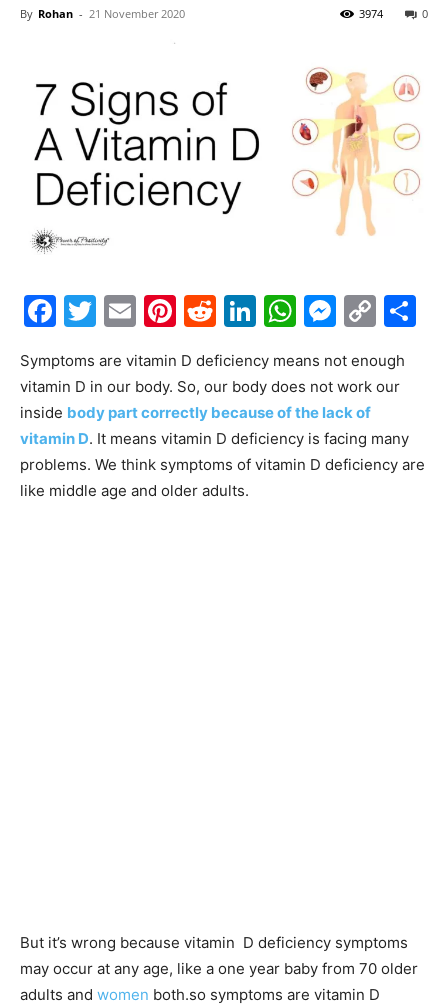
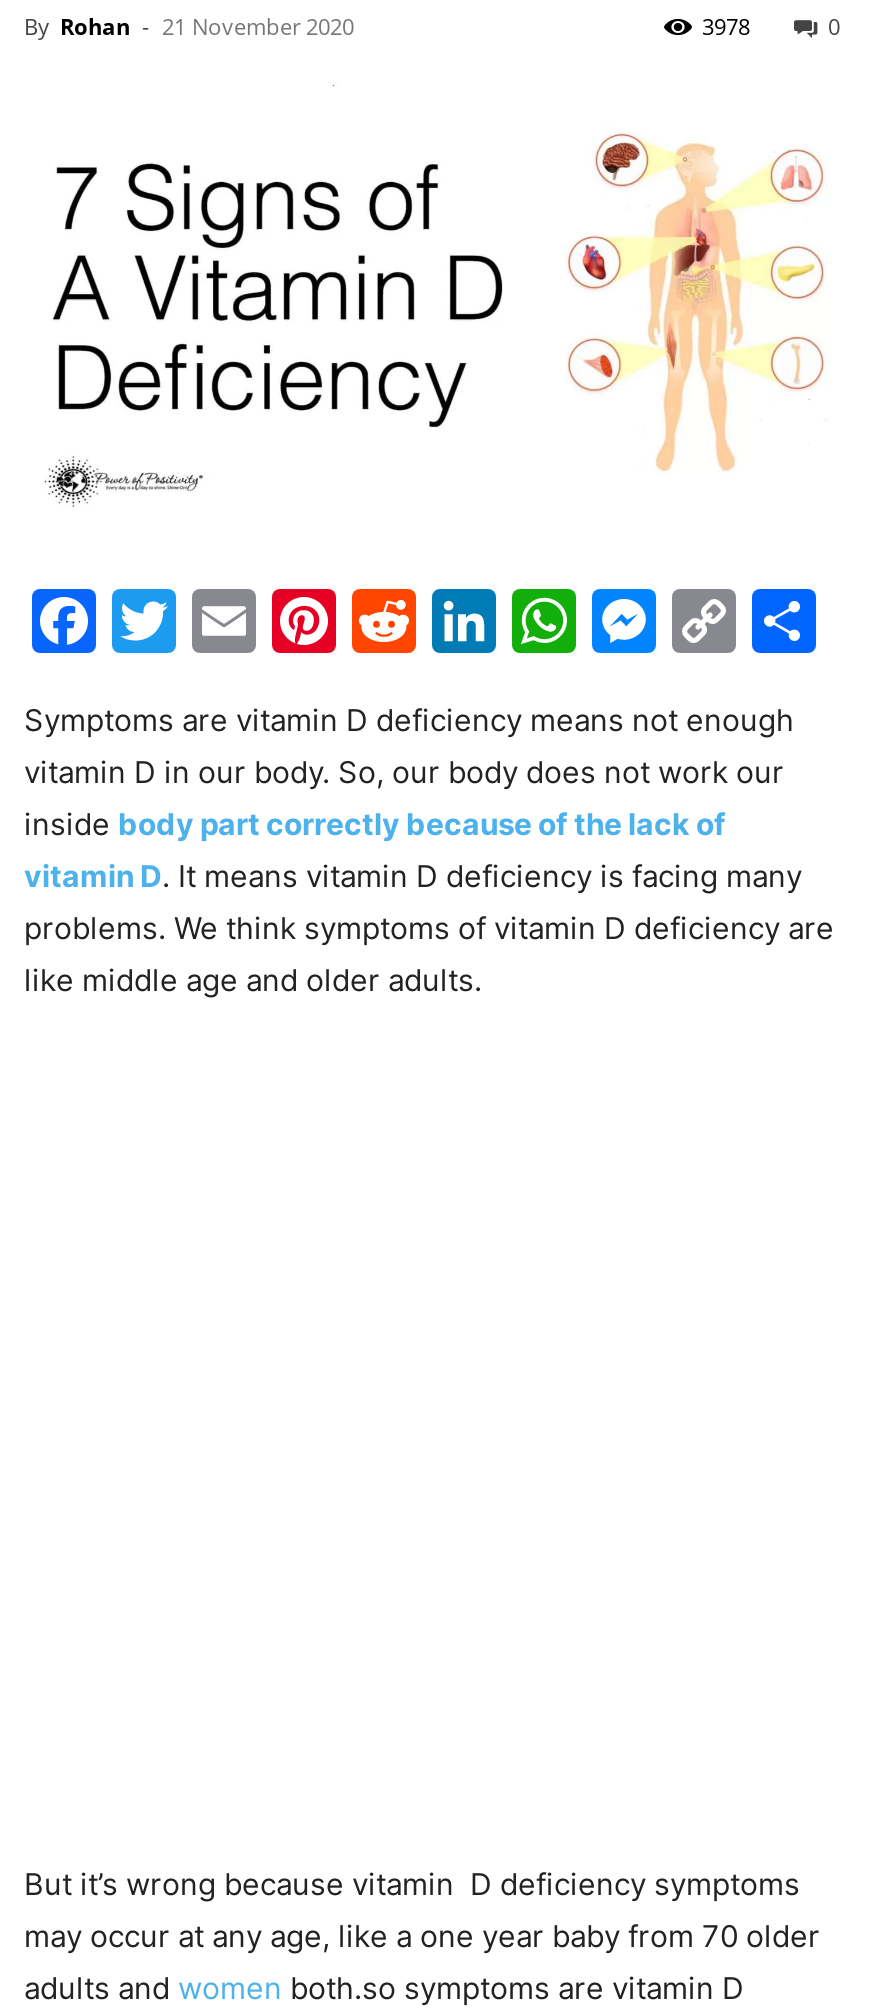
[359,6,383,21] 3974 -> [702,11,750,41] 3978

